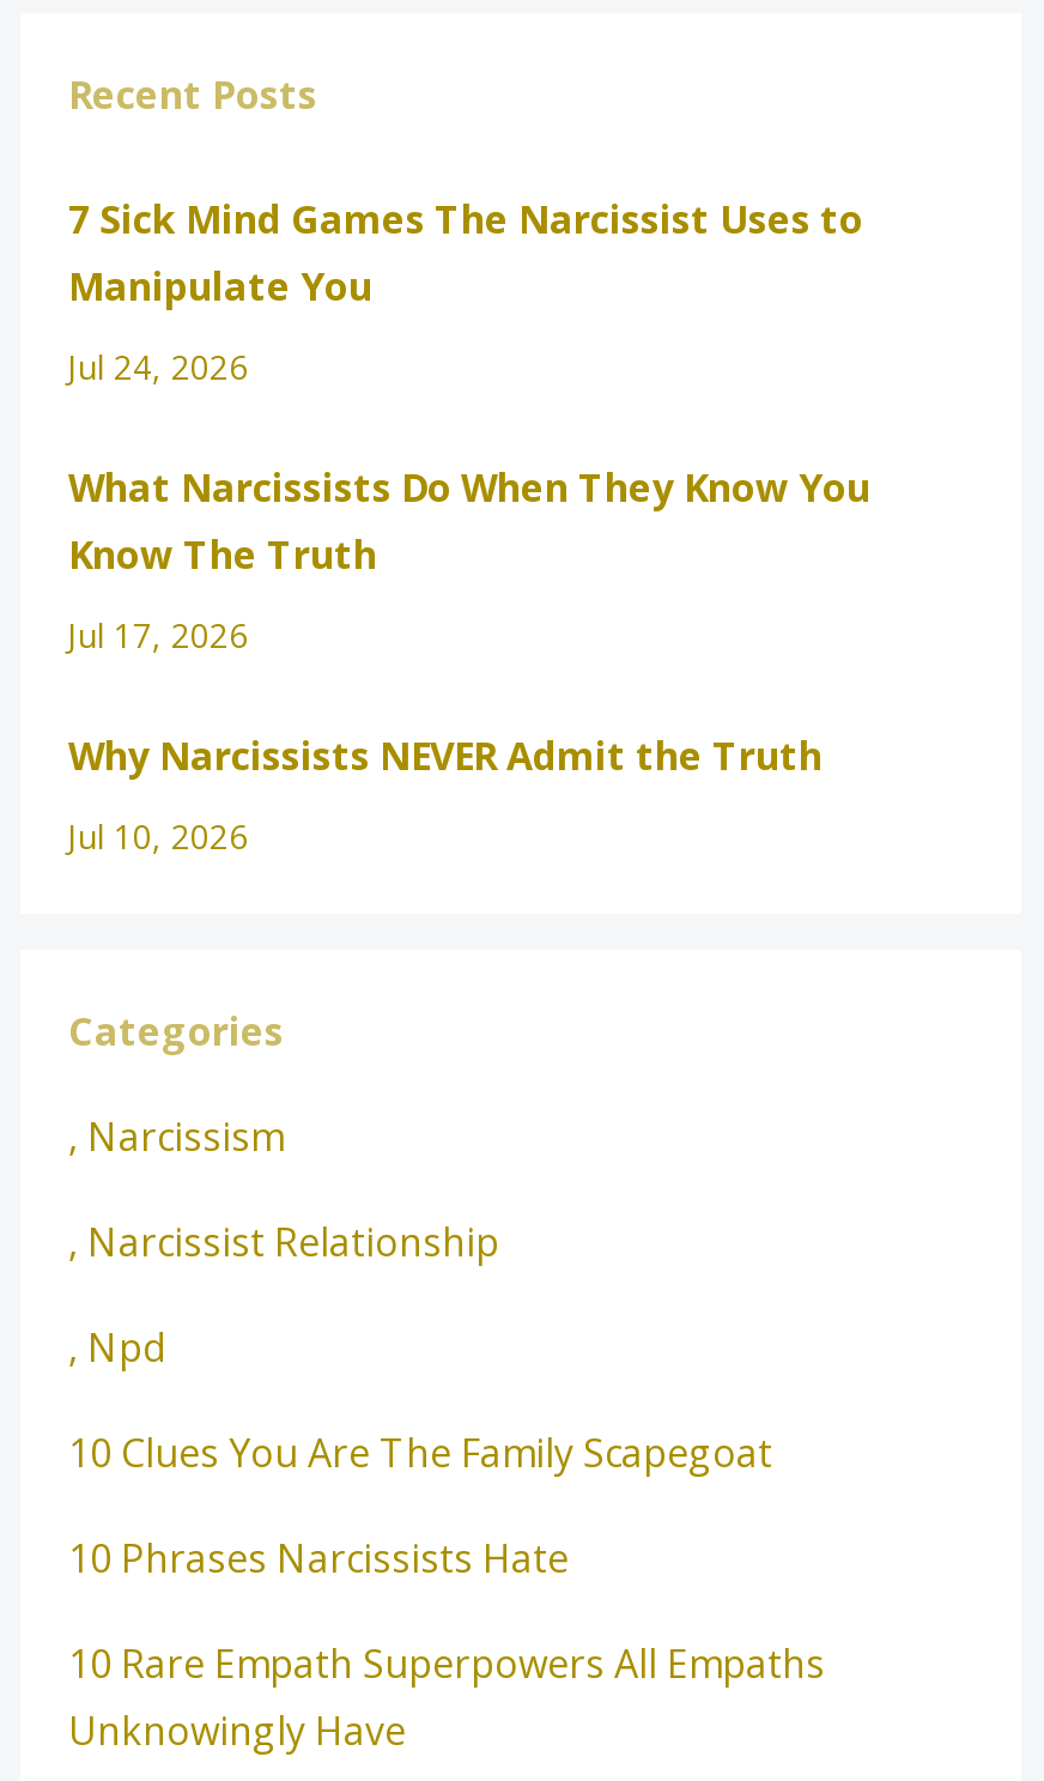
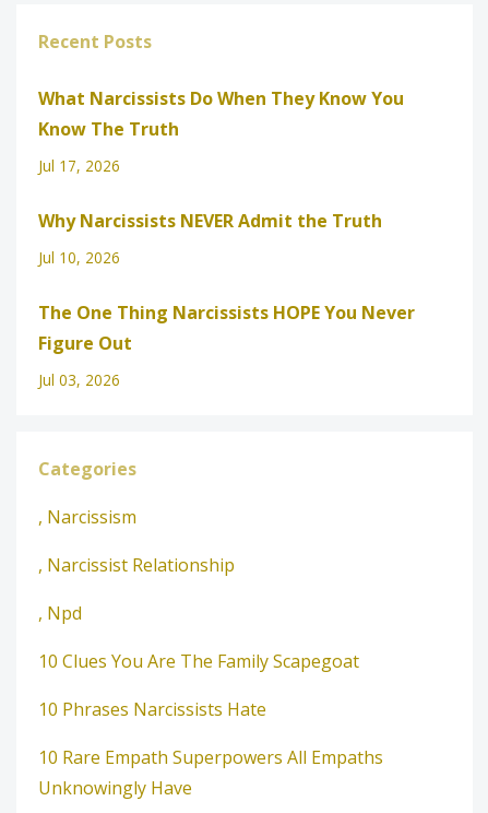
[68,194,863,390] 7 Sick Mind Games The Narcissist Uses to | Manipulate You | Jul 24, 2026 -> none
moved [68,462,870,860] -> [38,87,404,268]: What Narcissists Do When They Know You | Know The Truth | Jul 17, 2026 | Why Narcissists NEVER Admit the Truth | Jul 10, 2026
none -> [38,301,415,391] The One Thing Narcissists HOPE You Never | Figure Out | Jul 03, 2026

